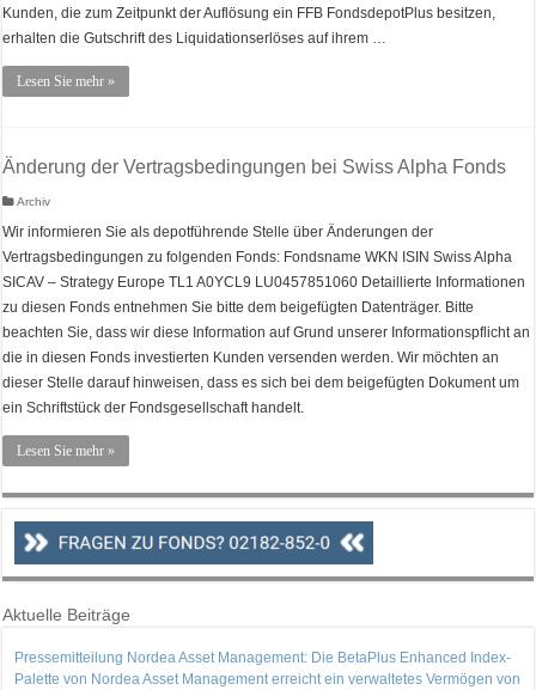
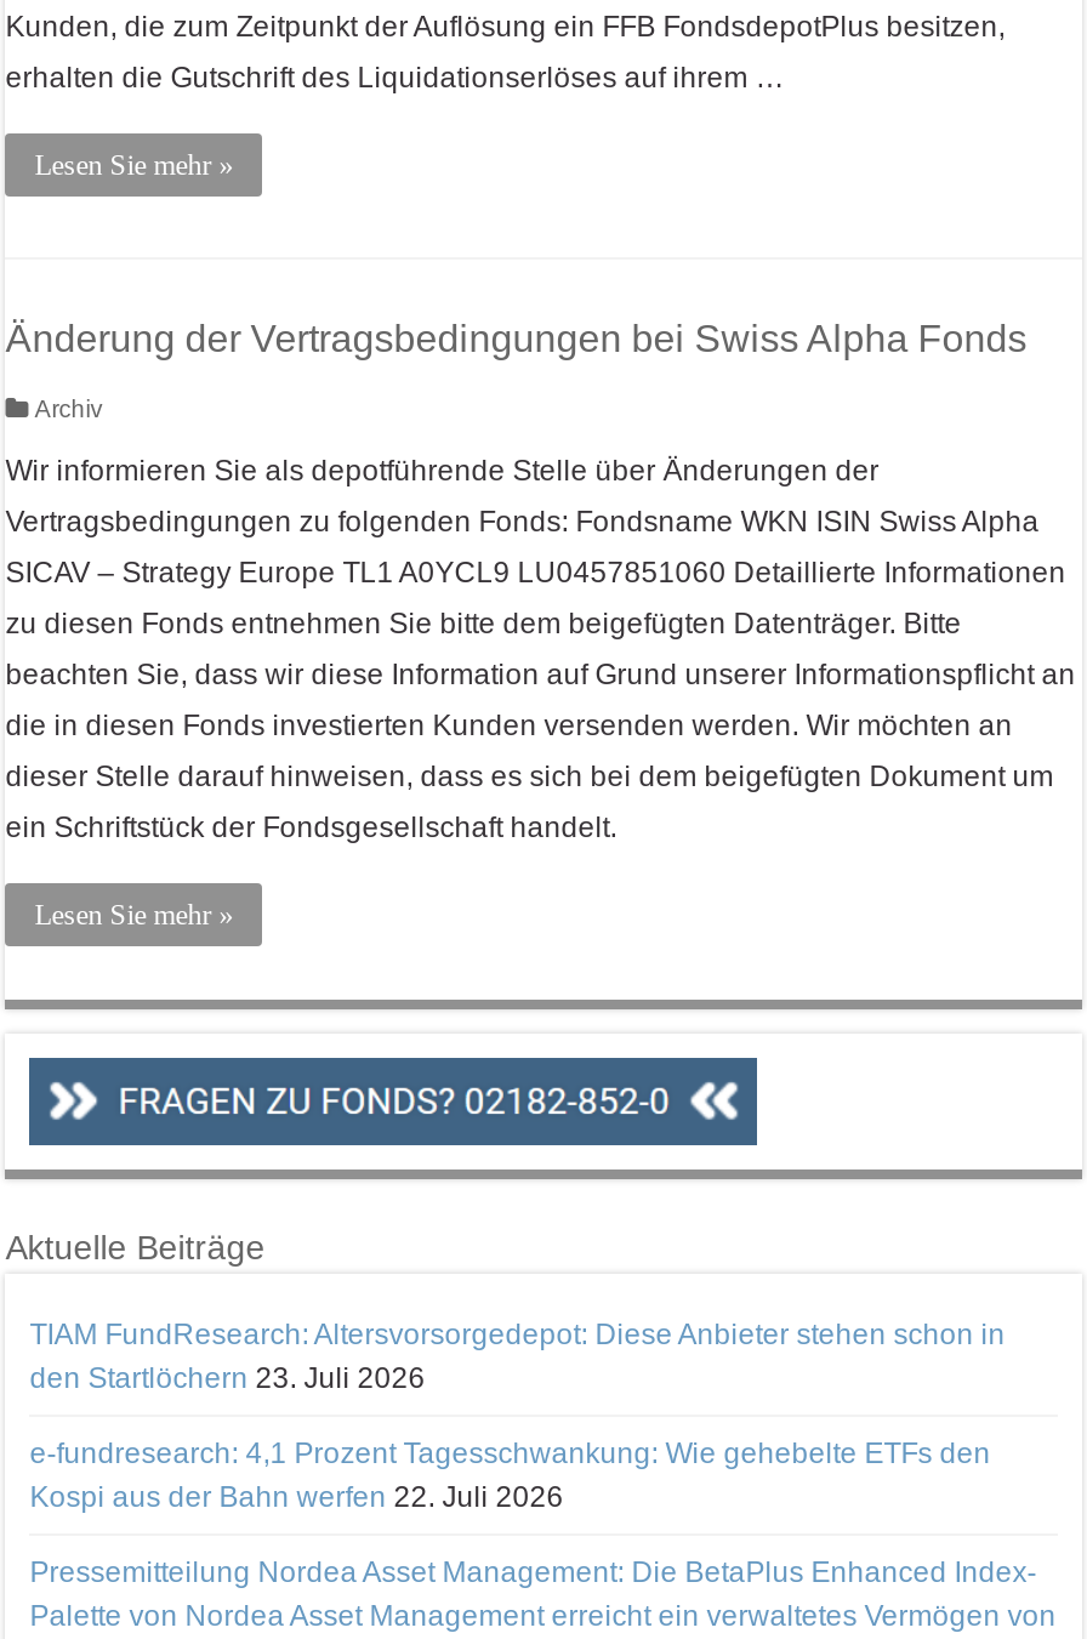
none -> [30,1319,1005,1515] TIAM FundResearch: Altersvorsorgedepot: Diese Anbieter stehen schon in | den Startlöchern 23. Juli 2026 | e-fundresearch: 4,1 Prozent Tagesschwankung: Wie gehebelte ETFs den | Kospi aus der Bahn werfen 22. Juli 2026

